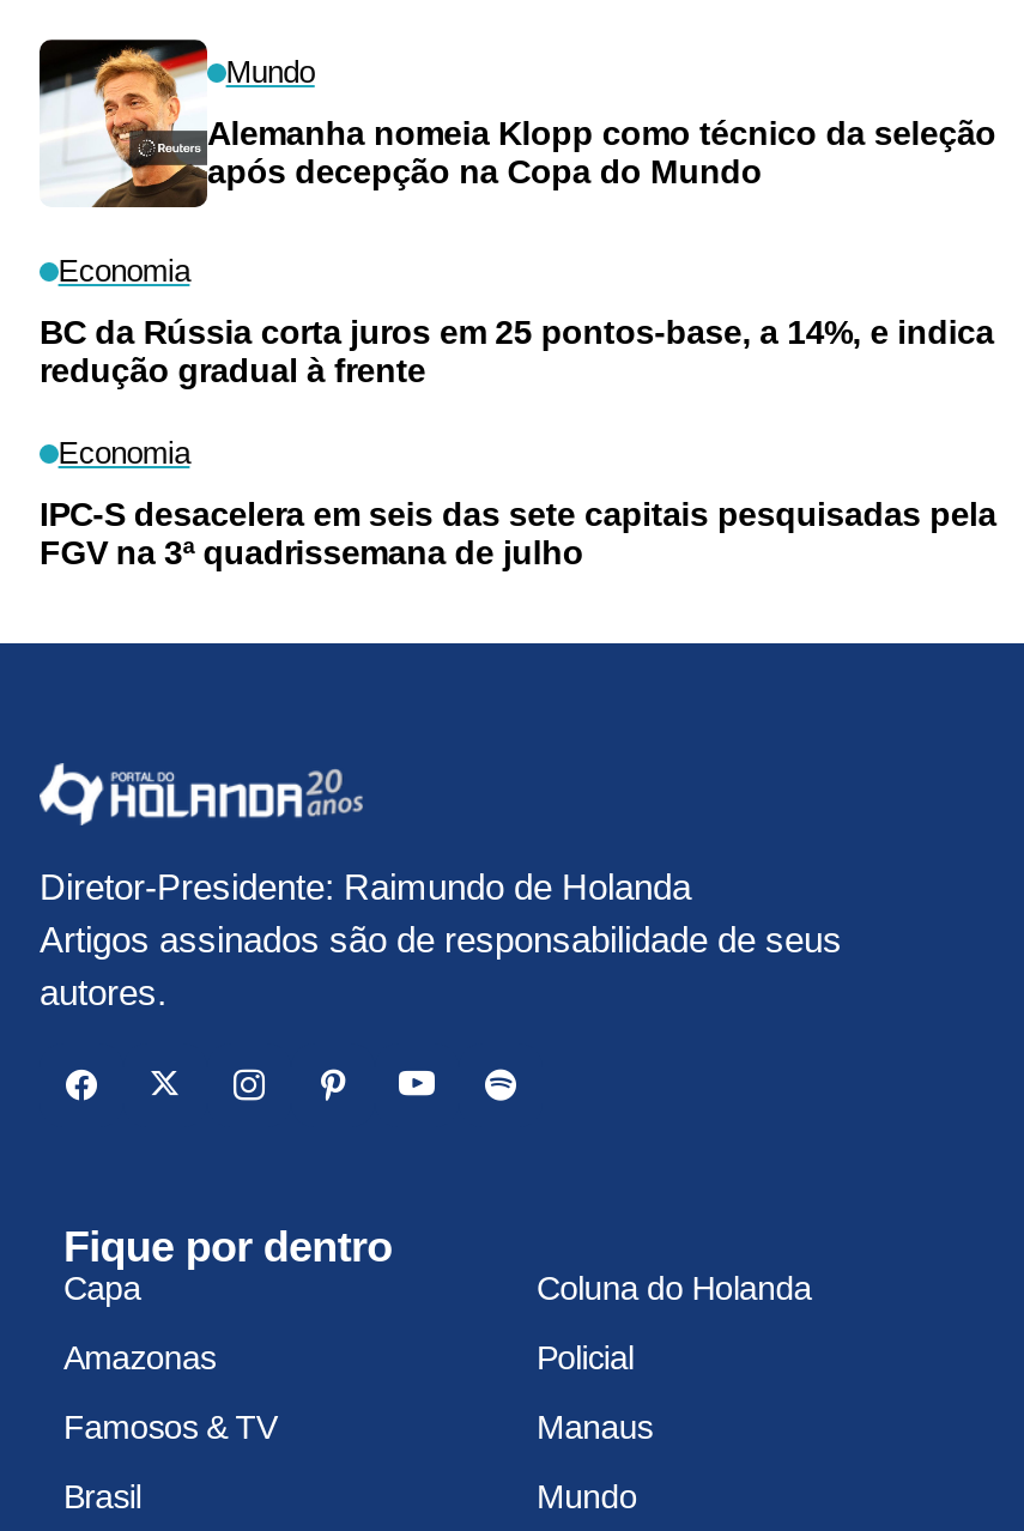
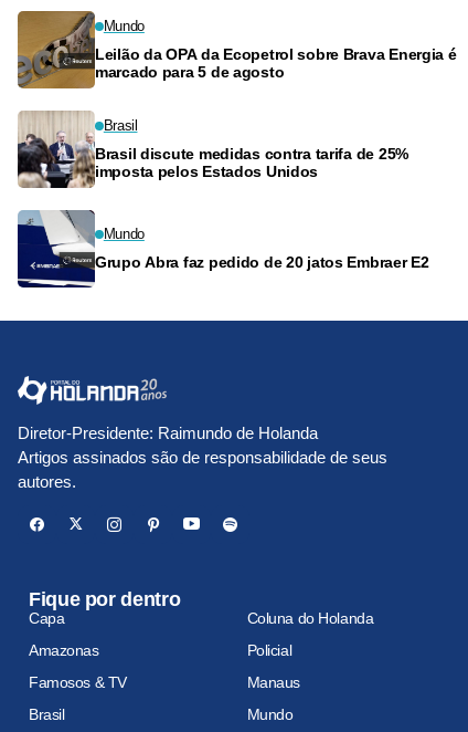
[37,37,996,207] [image] | Alemanha nomeia Klopp como técnico da seleção | após decepção na Copa do Mundo -> [17,10,456,90] [image] | Leilão da OPA da Ecopetrol sobre Brava Energia é | marcado para 5 de agosto
[58,253,190,289] Economia -> [104,117,137,134] Brasil
[40,313,994,389] BC da Rússia corta juros em 25 pontos-base, a 14%, e indica | redução gradual à frente -> [95,145,408,180] Brasil discute medidas contra tarifa de 25% | imposta pelos Estados Unidos
[58,435,190,471] Economia -> [104,226,144,242] Mundo
[40,495,996,571] IPC-S desacelera em seis das sete capitais pesquisadas pela | FGV na 3ª quadrissemana de julho -> [95,253,429,271] Grupo Abra faz pedido de 20 jatos Embraer E2

